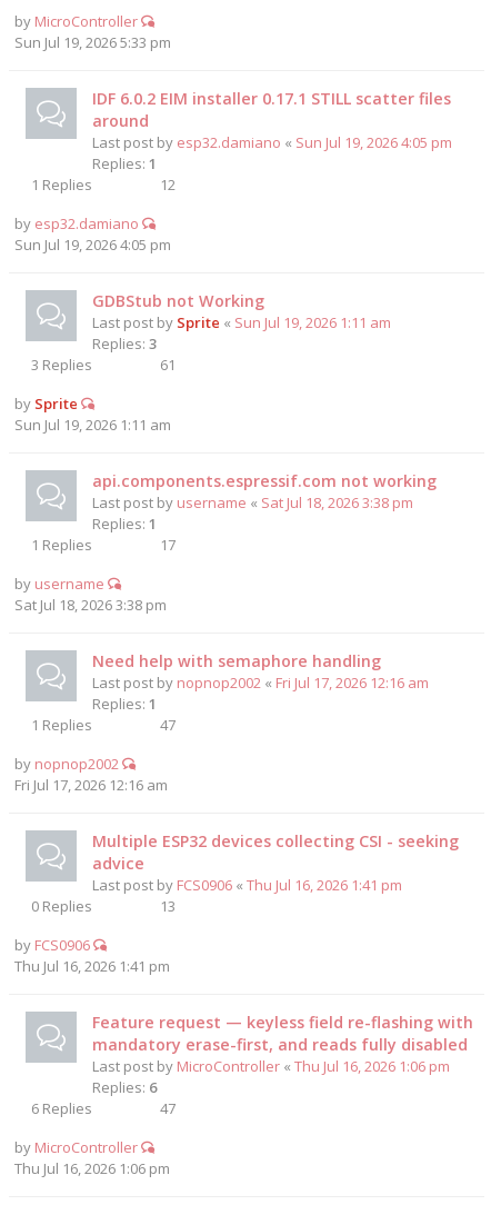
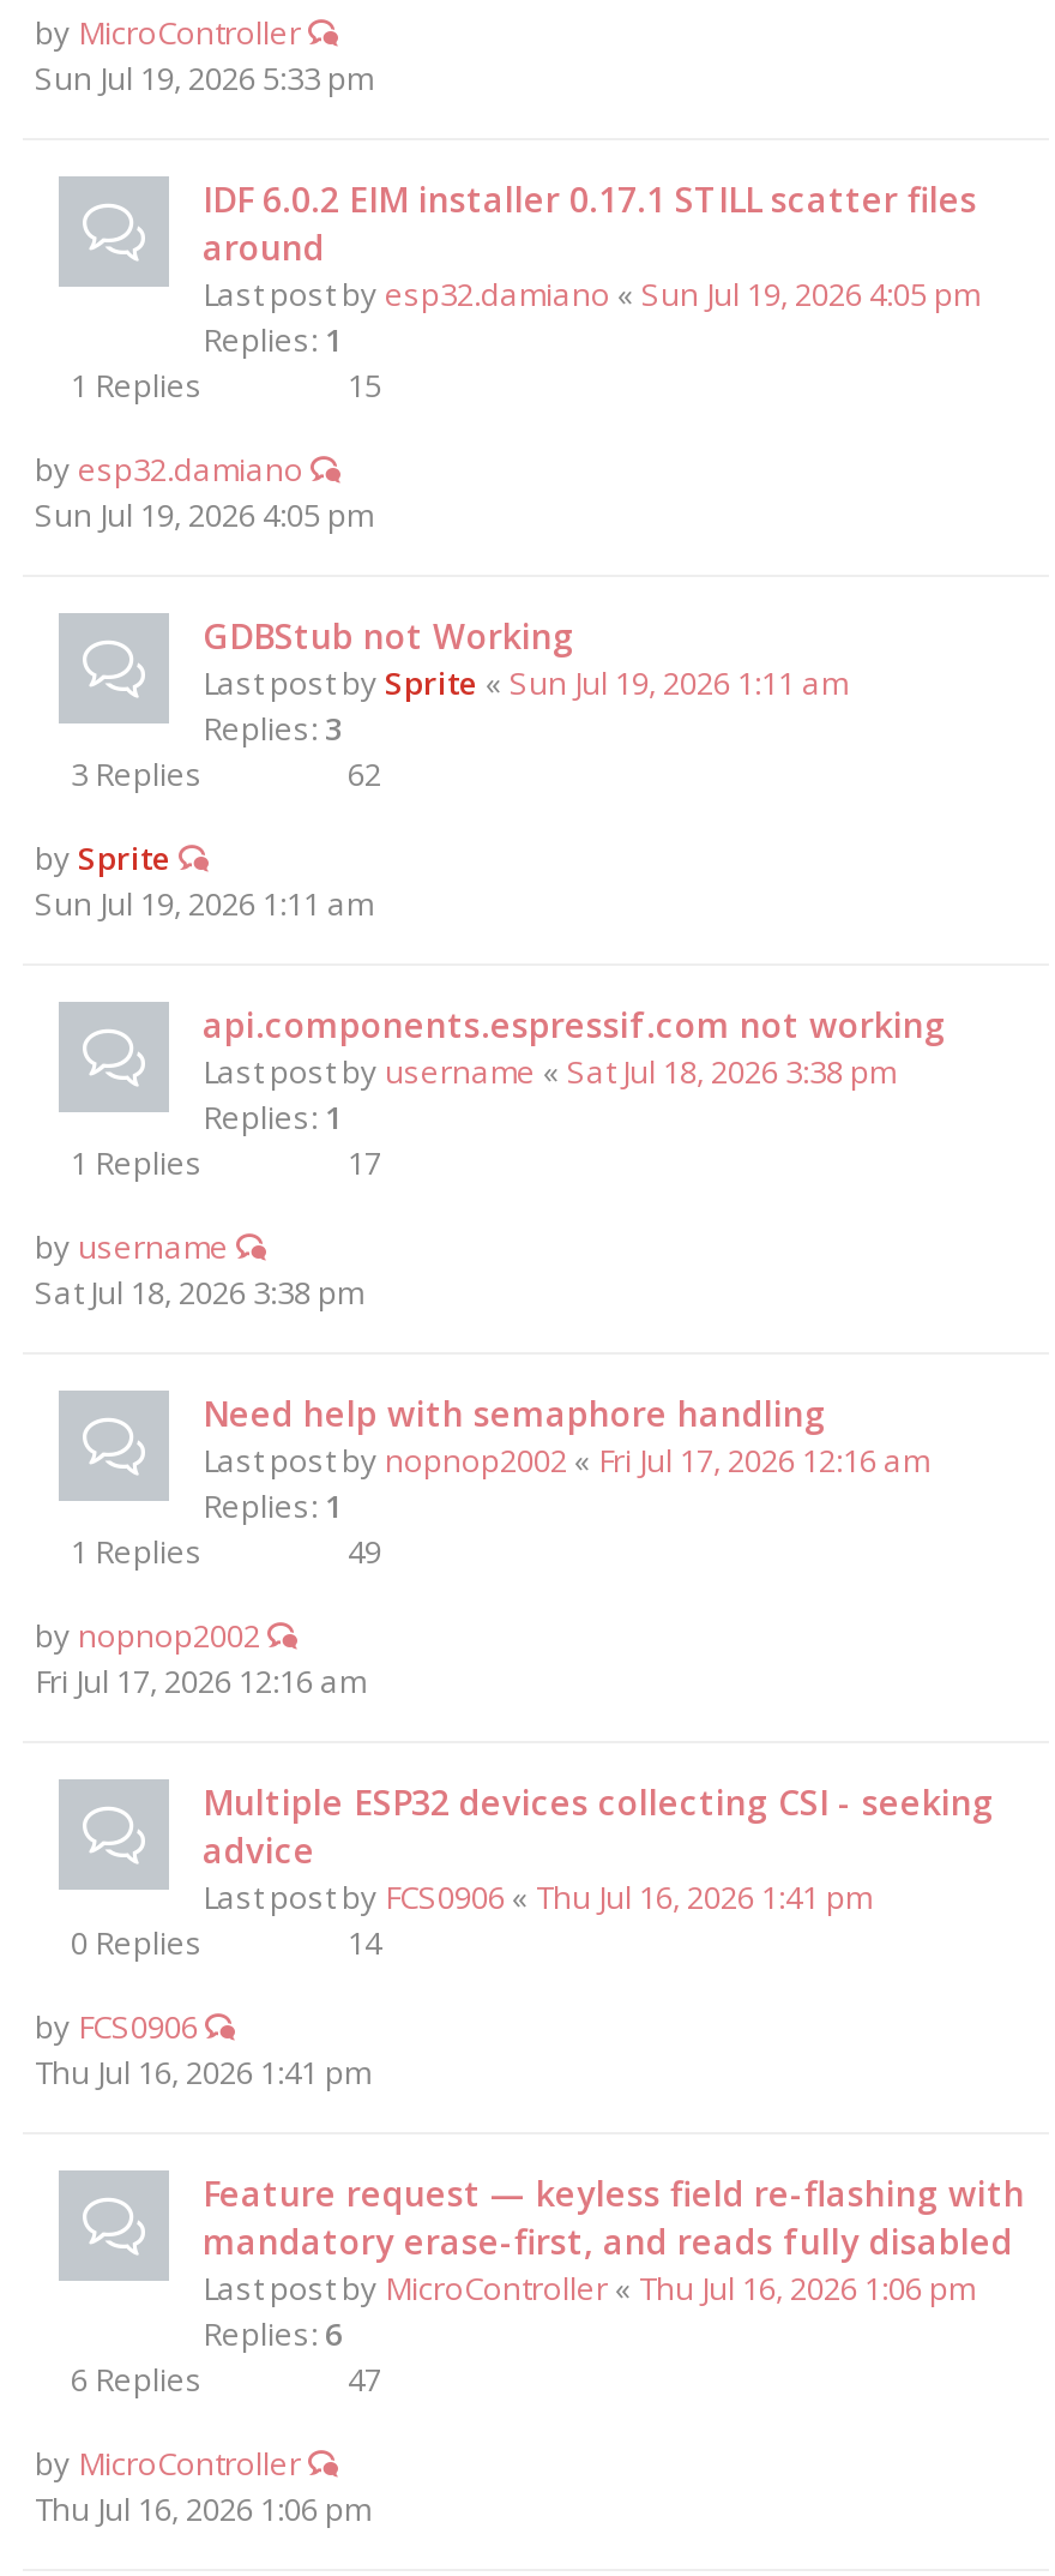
[159,175,175,195] 12 -> [348,364,381,407] 15
[159,355,175,375] 61 -> [348,752,381,795] 62
[159,715,175,735] 47 -> [348,1530,381,1573] 49
[159,896,175,916] 13 -> [348,1921,381,1964] 14

